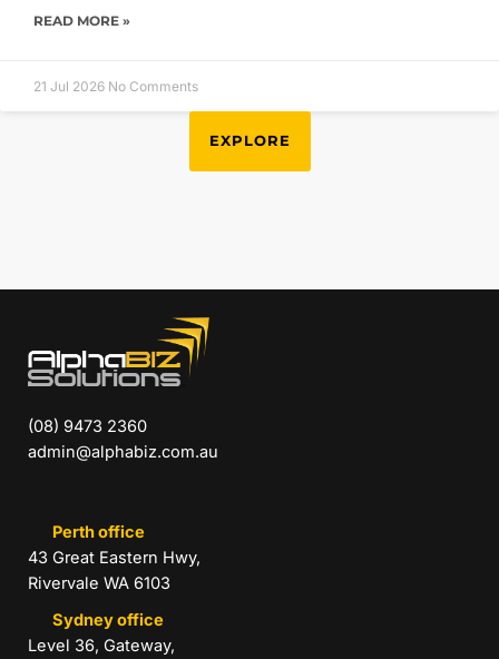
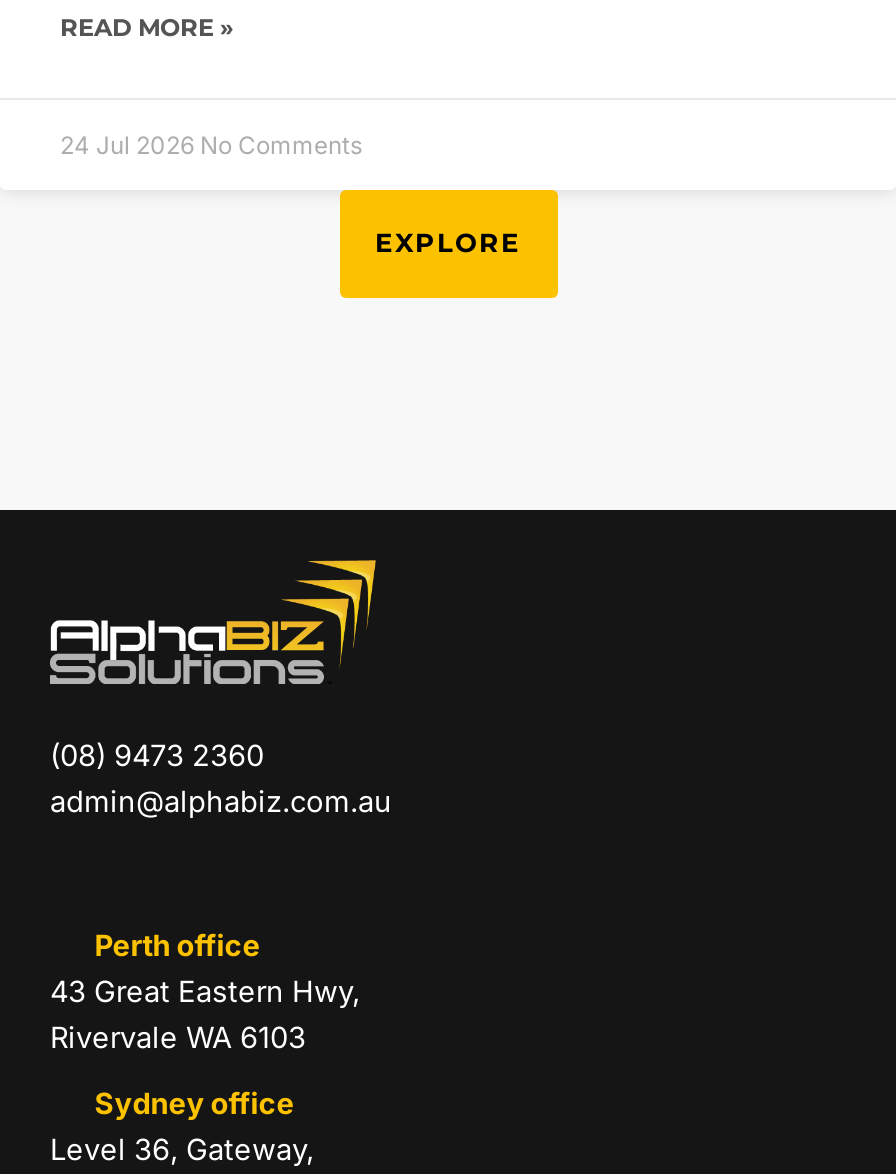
[33,78,198,95] 21 Jul 2026 No Comments -> [60,130,362,160] 24 Jul 2026 No Comments

